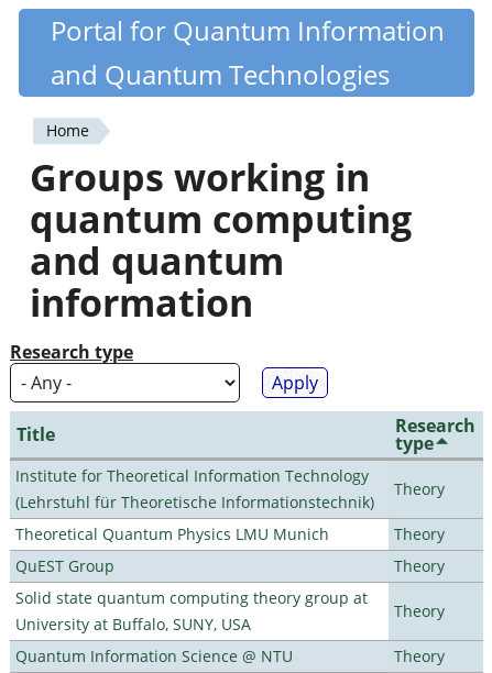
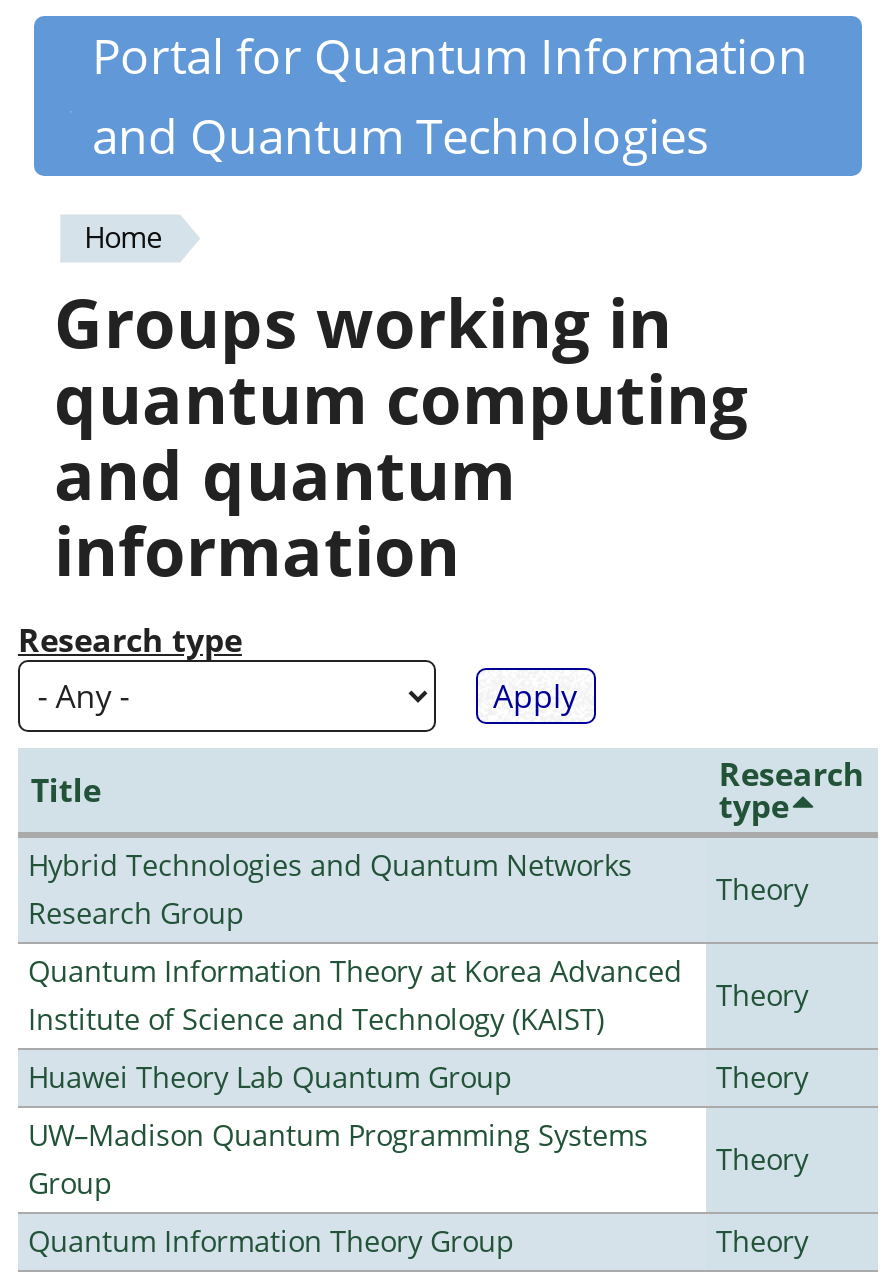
[15,465,374,512] Institute for Theoretical Information Technology | (Lehrstuhl für Theoretische Informationstechnik) -> [28,846,632,932] Hybrid Technologies and Quantum Networks | Research Group
[15,523,329,544] Theoretical Quantum Physics LMU Munich -> [28,952,682,1038] Quantum Information Theory at Korea Advanced | Institute of Science and Technology (KAIST)
[15,555,114,576] QuEST Group -> [28,1058,512,1096] Huawei Theory Lab Quantum Group
[15,587,368,635] Solid state quantum computing theory group at | University at Buffalo, SUNY, USA -> [28,1116,648,1202] UW–Madison Quantum Programming Systems | Group
[15,646,293,666] Quantum Information Science @ NTU -> [28,1222,514,1260] Quantum Information Theory Group

